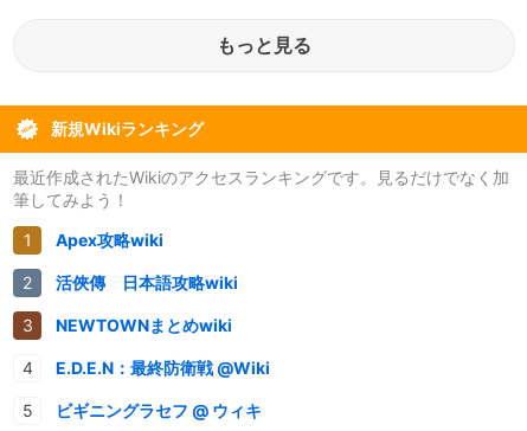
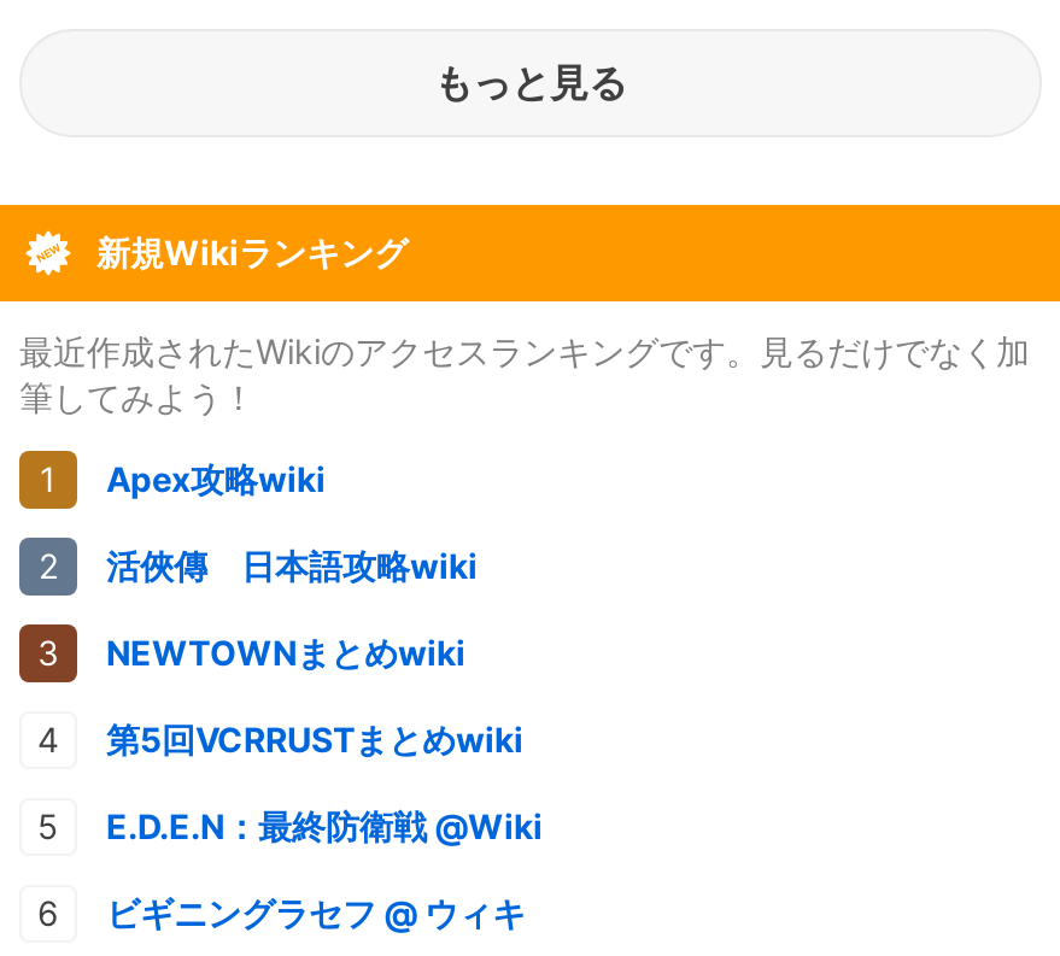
none -> [106,718,523,759] 第5回VCRRUSTまとめwiki

